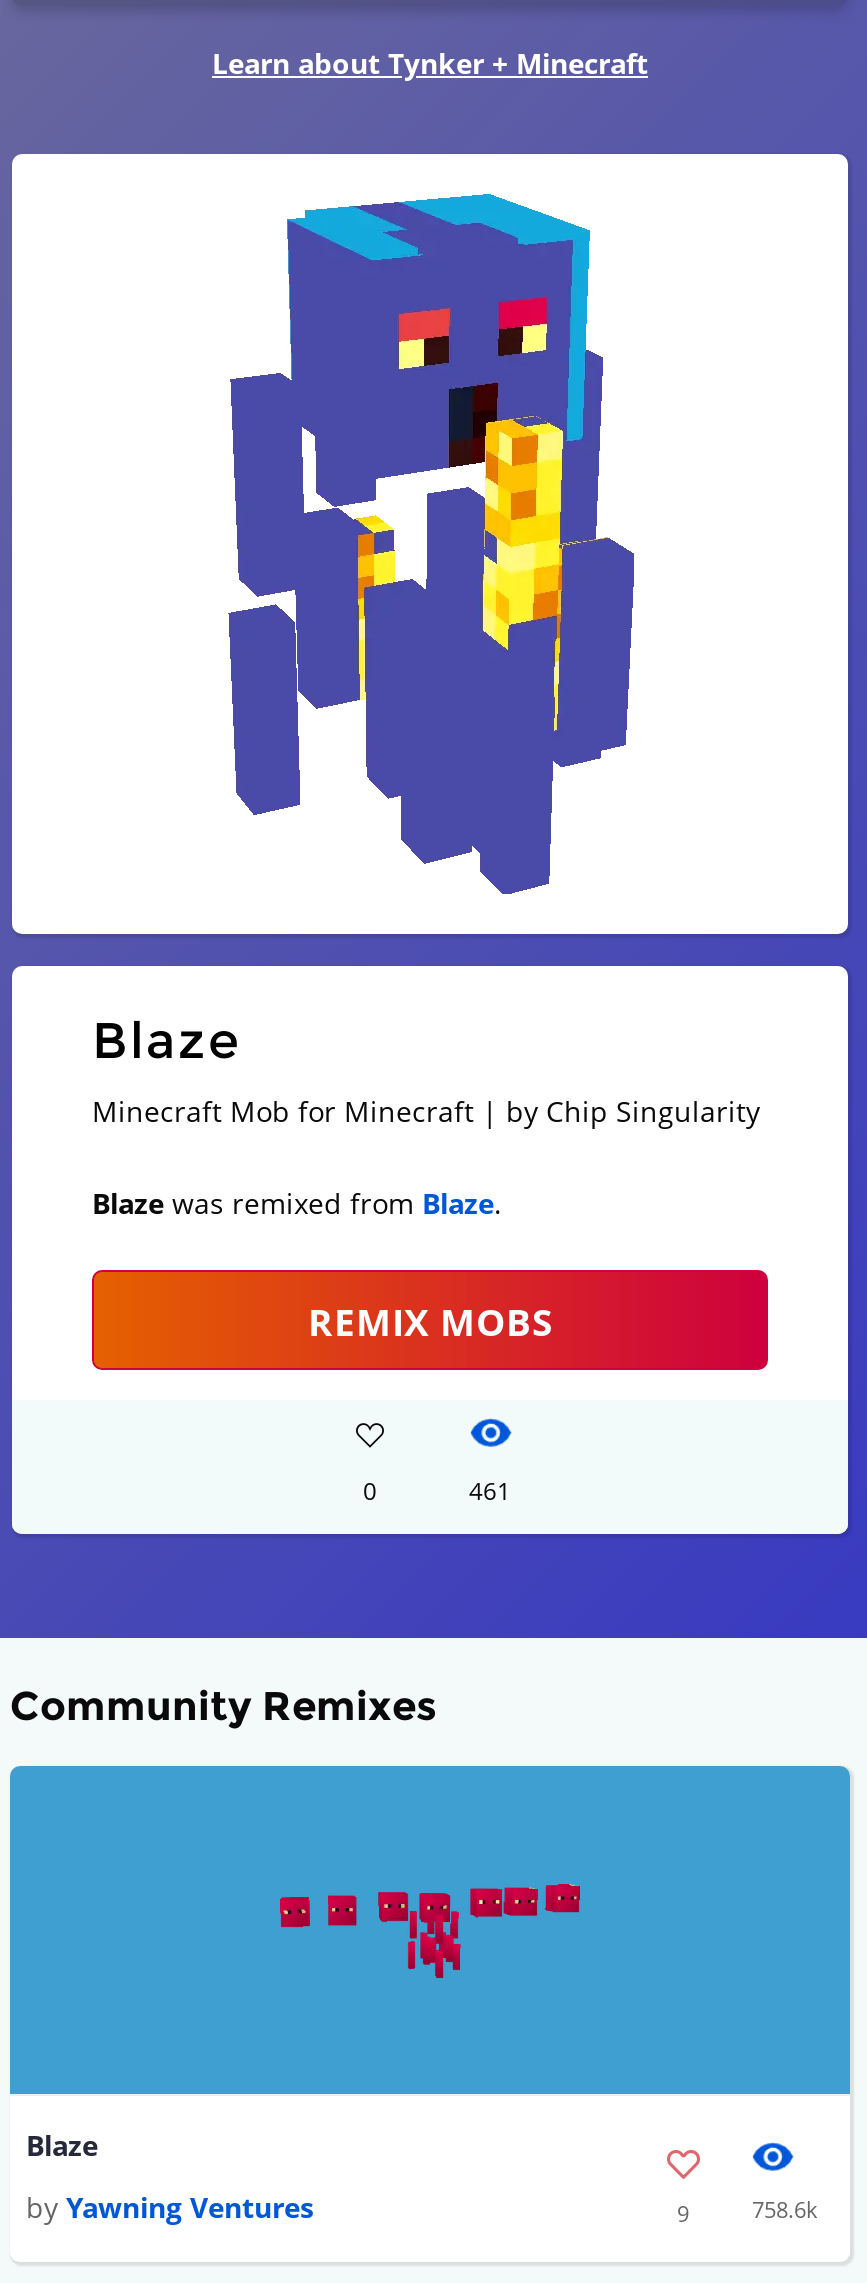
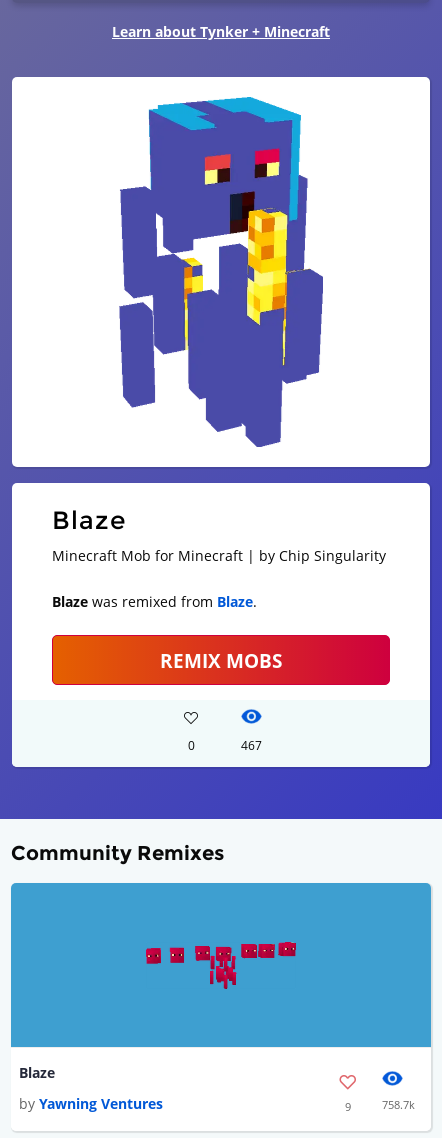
[469,1475,511,1509] 461 -> [240,737,261,754] 467
[752,2193,818,2223] 758.6k -> [382,1096,415,1111] 758.7k

